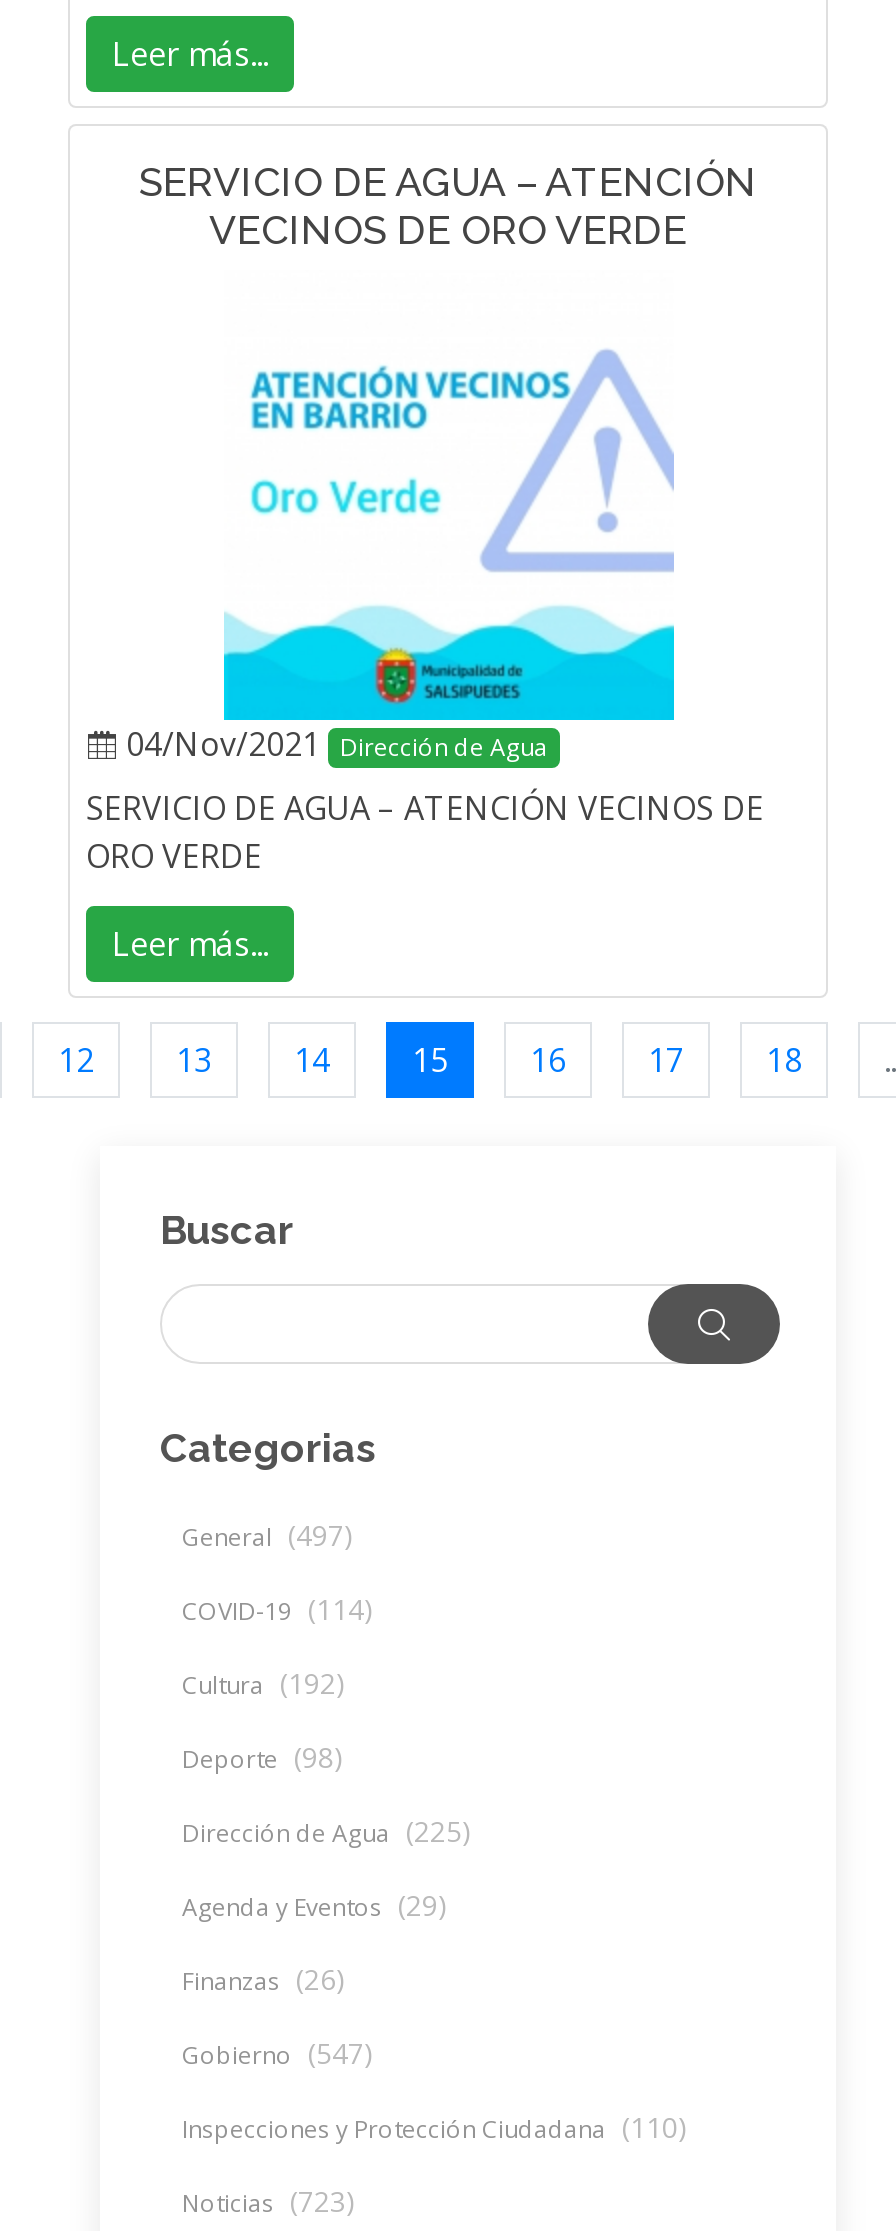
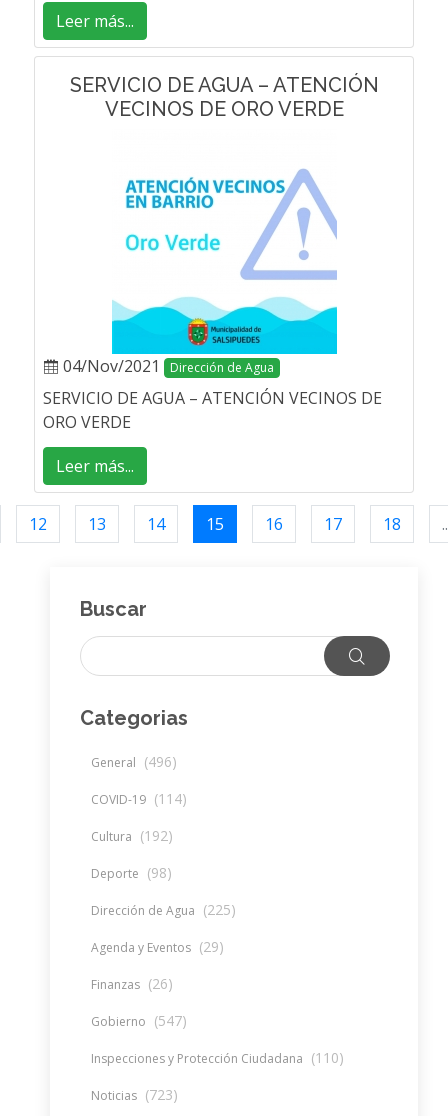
[182,1516,354,1554] General (497) -> [91,752,177,771] General (496)

